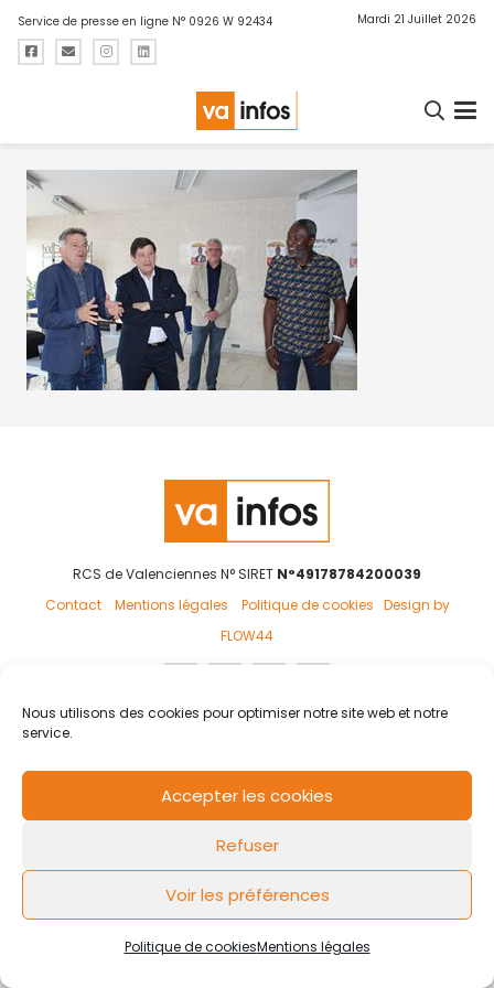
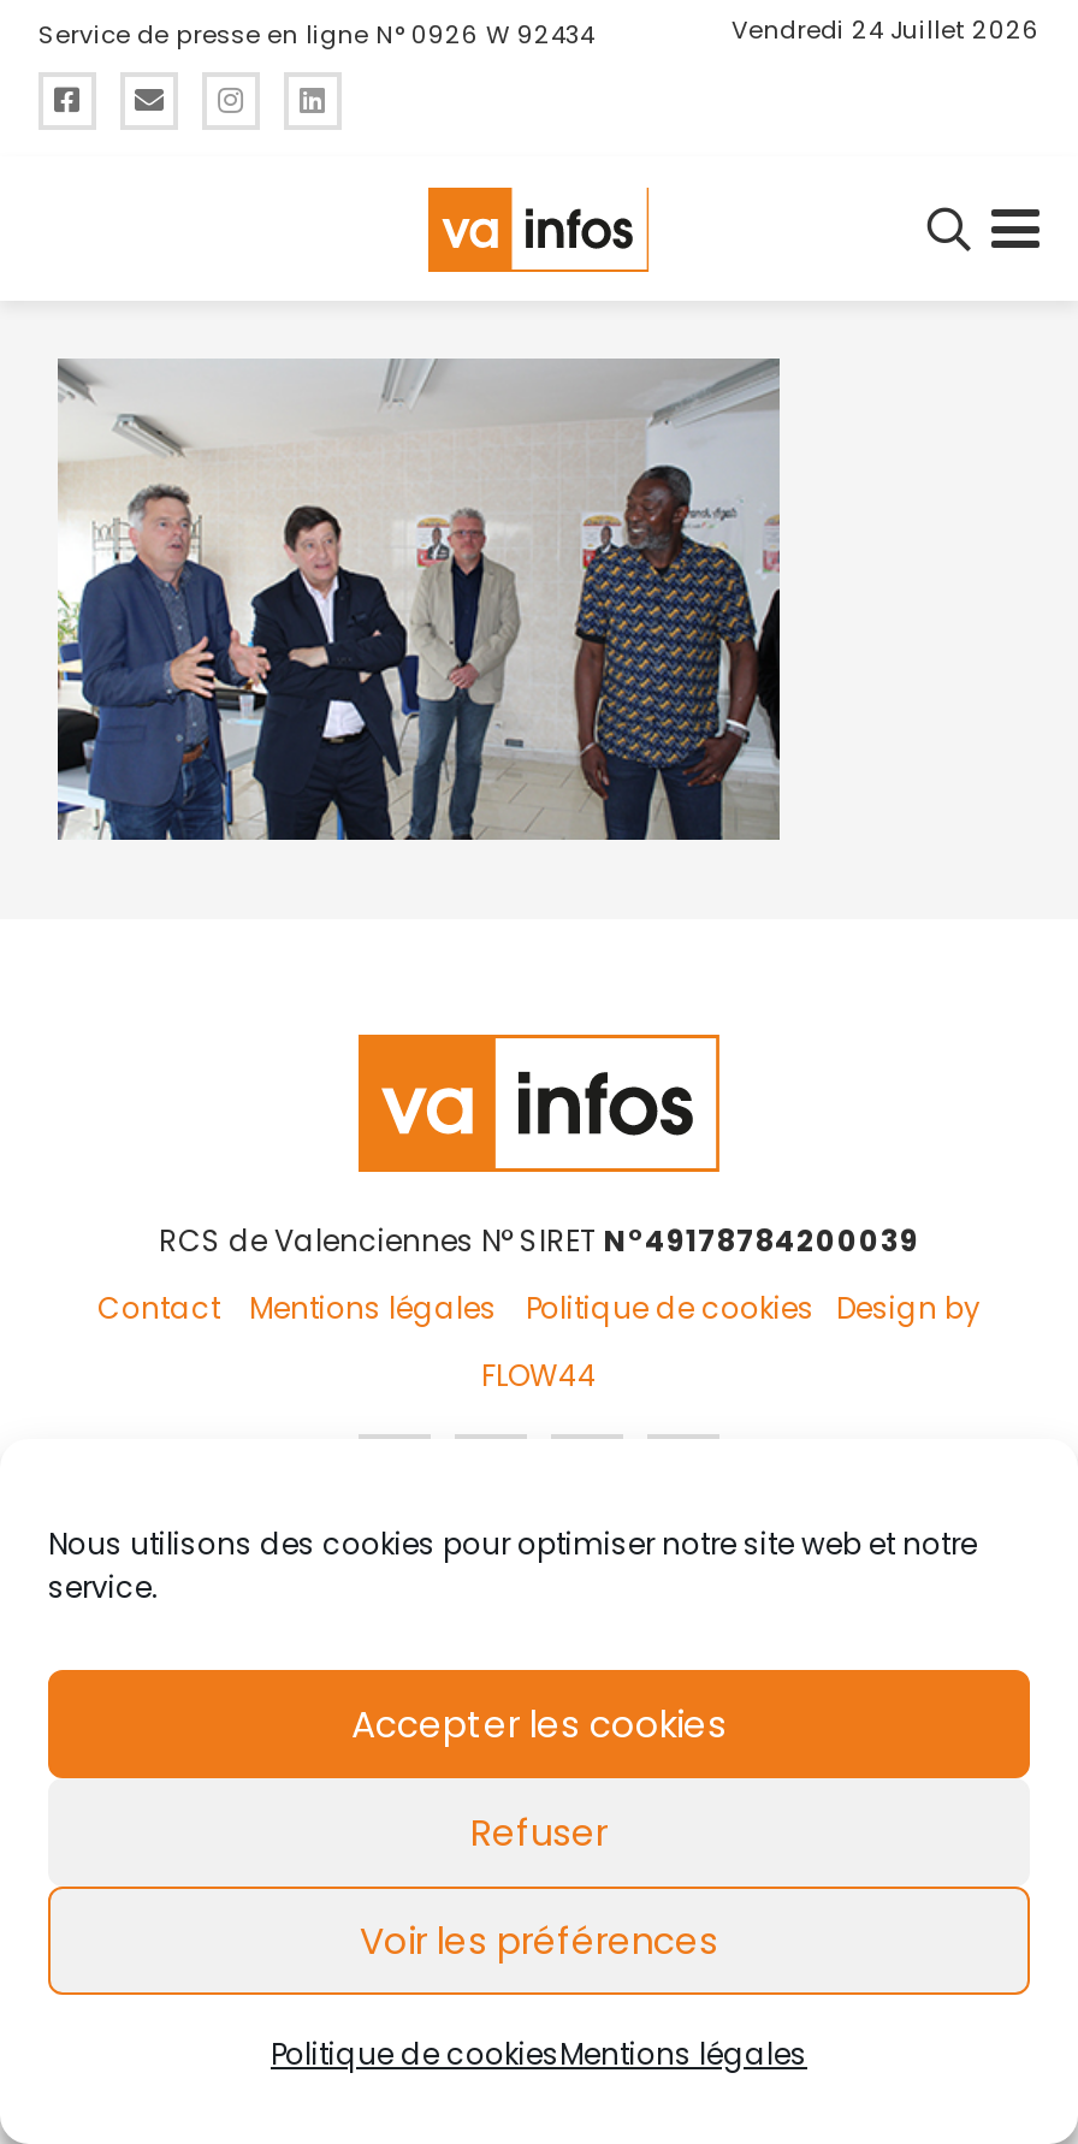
[357,11,476,28] Mardi 21 Juillet 2026 -> [731,12,1039,48] Vendredi 24 Juillet 2026

